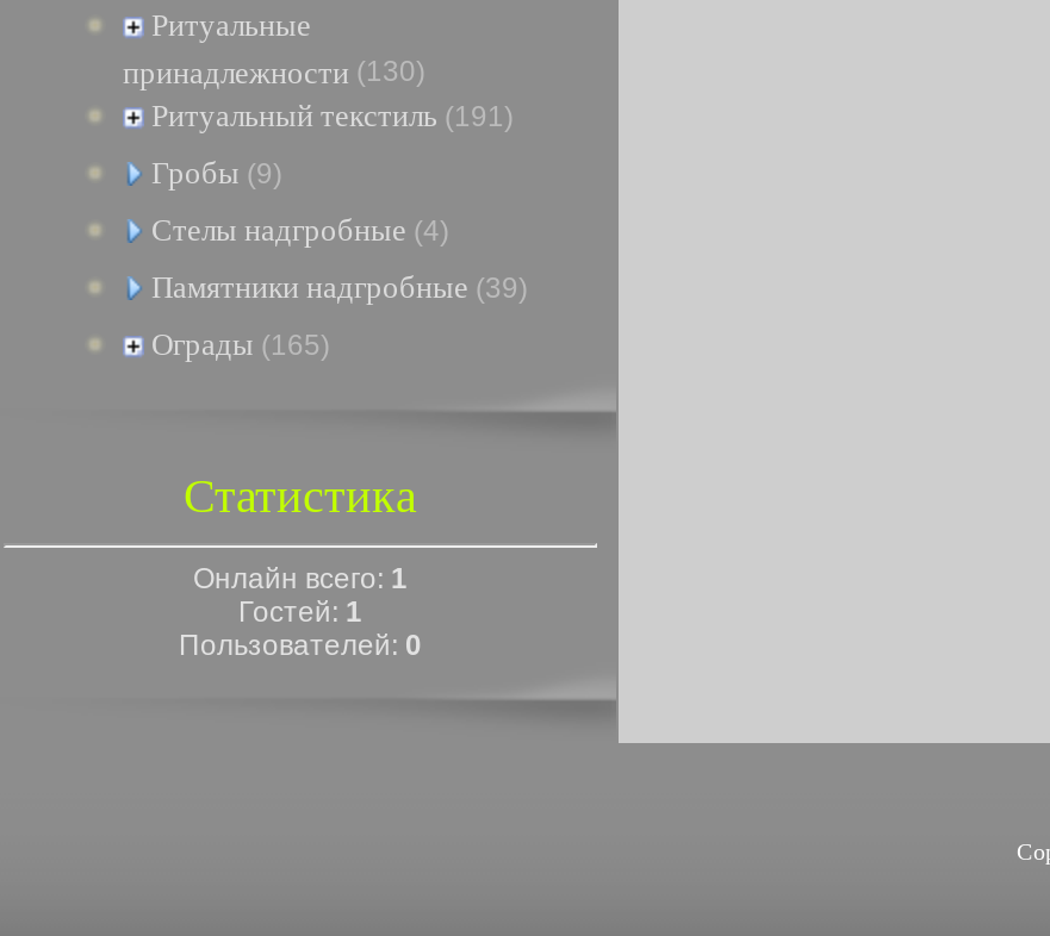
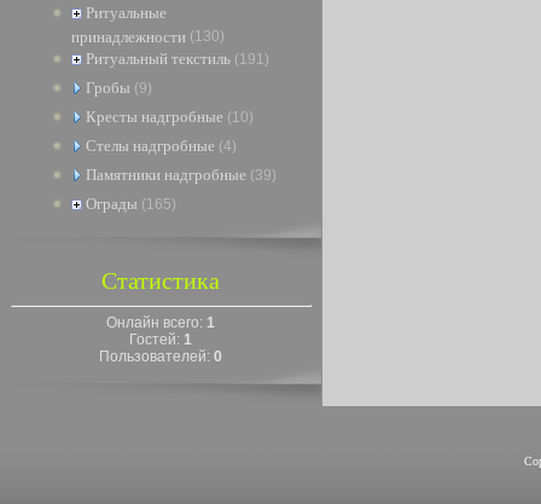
none -> [86,108,254,126] Кресты надгробные (10)

